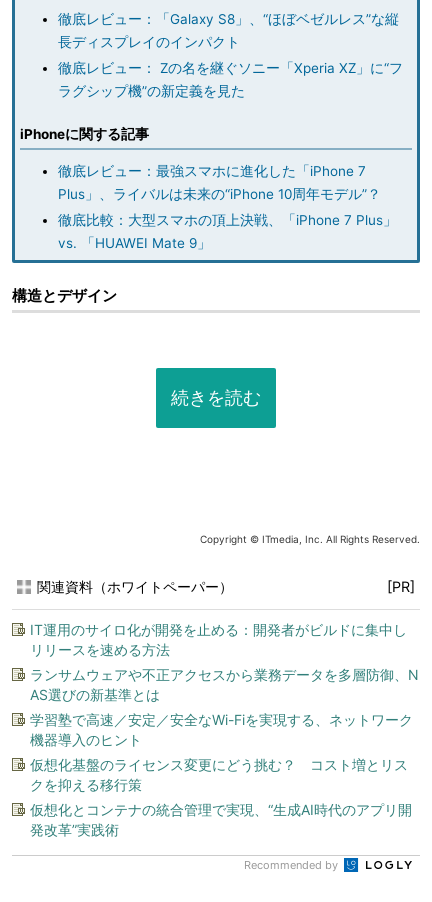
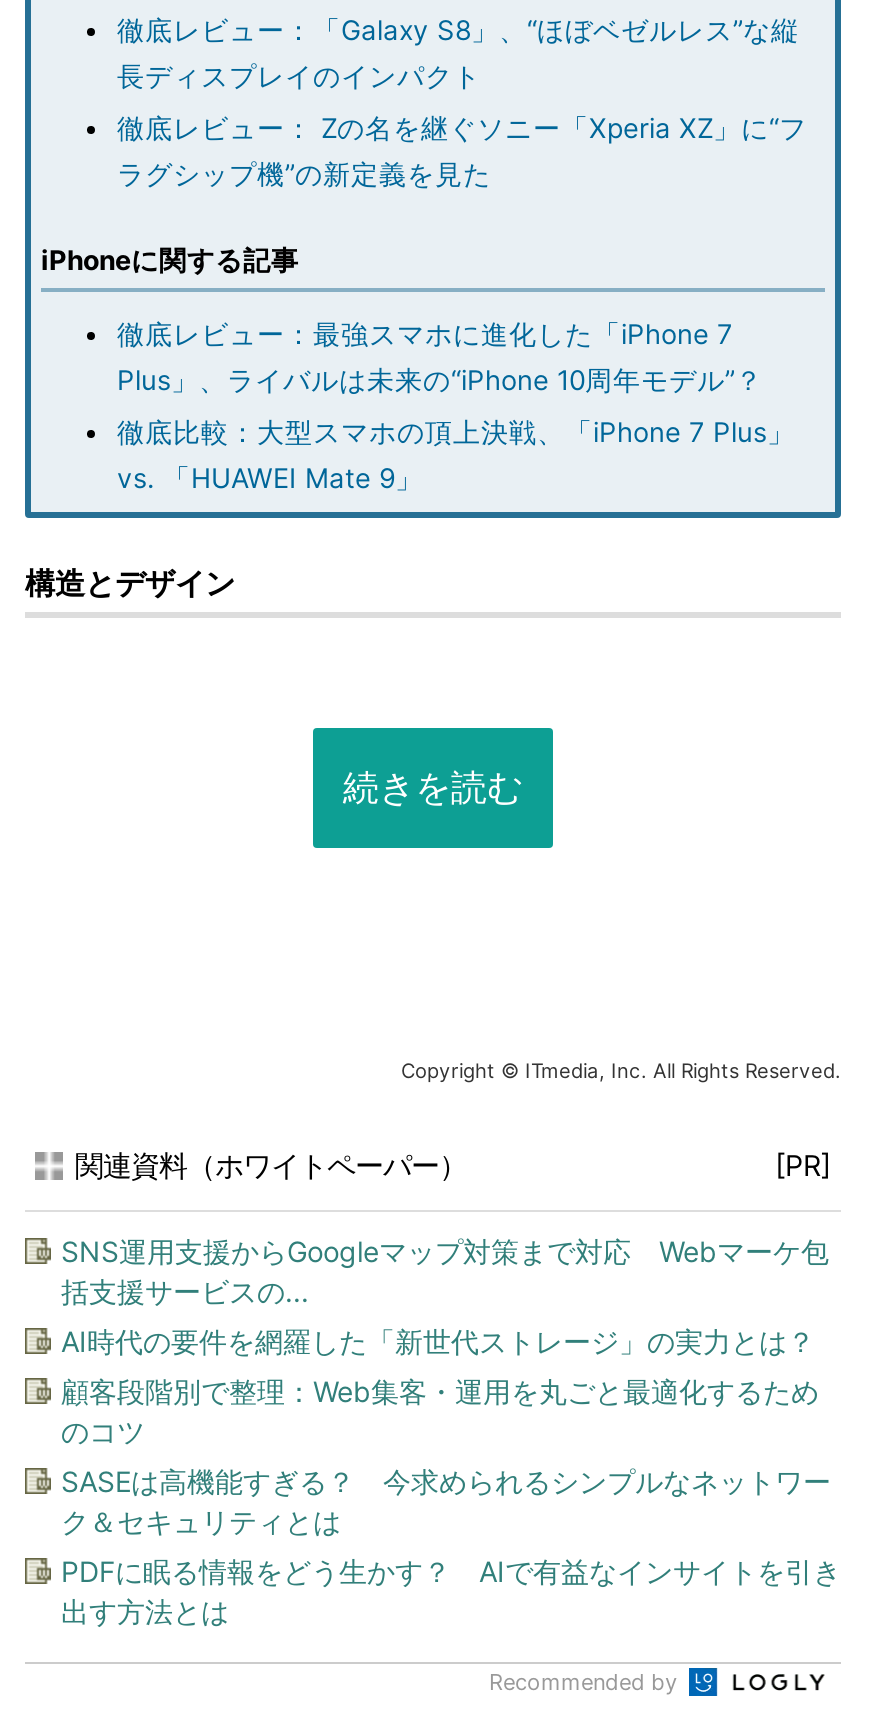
[30,621,407,658] IT運用のサイロ化が開発を止める：開発者がビルドに集中し | リリースを速める方法 -> [61,1234,829,1308] SNS運用支援からGoogleマップ対策まで対応 Webマーケ包 | 括支援サービスの...
[30,666,419,703] ランサムウェアや不正アクセスから業務データを多層防御、N | AS選びの新基準とは -> [61,1324,815,1358] AI時代の要件を網羅した「新世代ストレージ」の実力とは？
[30,711,413,748] 学習塾で高速／安定／安全なWi-Fiを実現する、ネットワーク | 機器導入のヒント -> [61,1374,819,1448] 顧客段階別で整理：Web集客・運用を丸ごと最適化するため | のコツ
[30,756,408,793] 仮想化基盤のライセンス変更にどう挑む？ コスト増とリス | クを抑える移行策 -> [61,1464,831,1538] SASEは高機能すぎる？ 今求められるシンプルなネットワー | ク＆セキュリティとは
[30,801,412,838] 仮想化とコンテナの統合管理で実現、“生成AI時代のアプリ開 | 発改革”実践術 -> [61,1554,841,1628] PDFに眠る情報をどう生かす？ AIで有益なインサイトを引き | 出す方法とは

